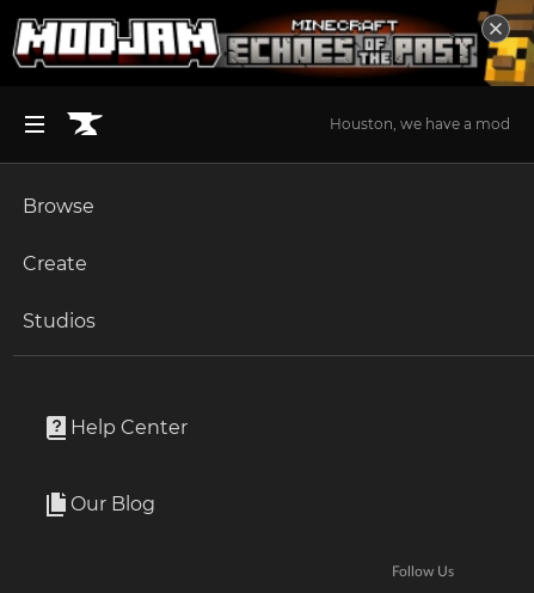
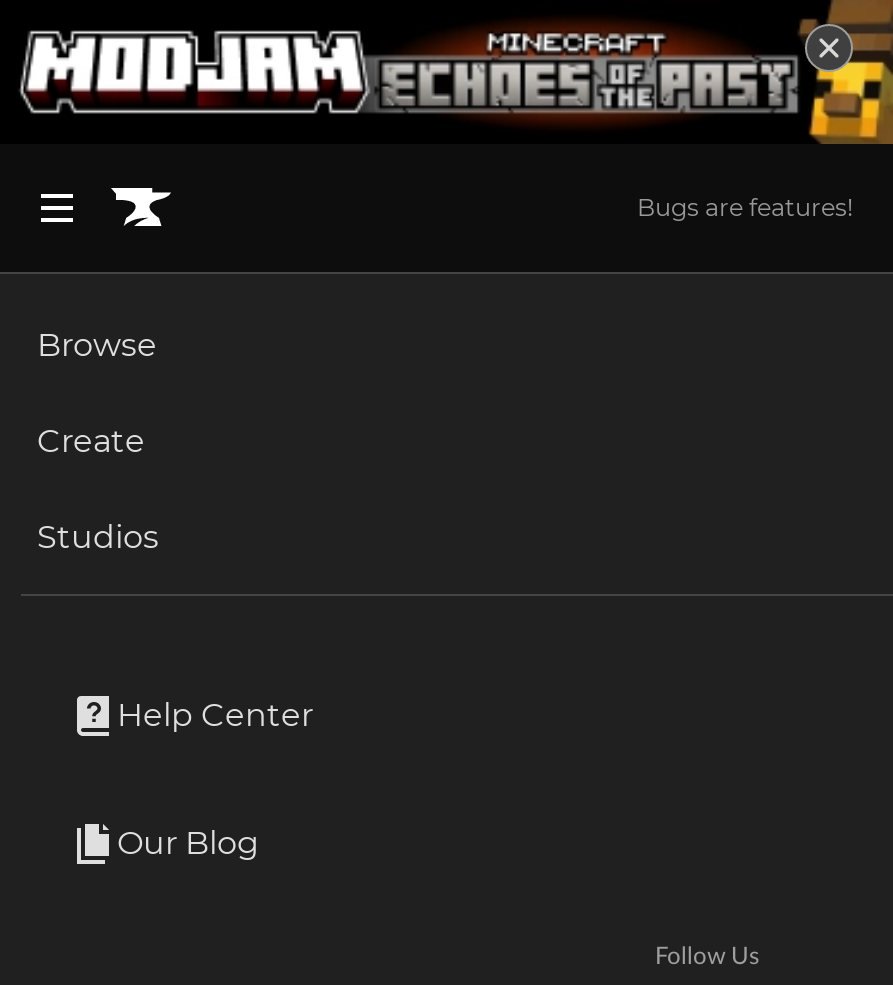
[330,114,510,132] Houston, we have a mod -> [637,191,853,221] Bugs are features!

